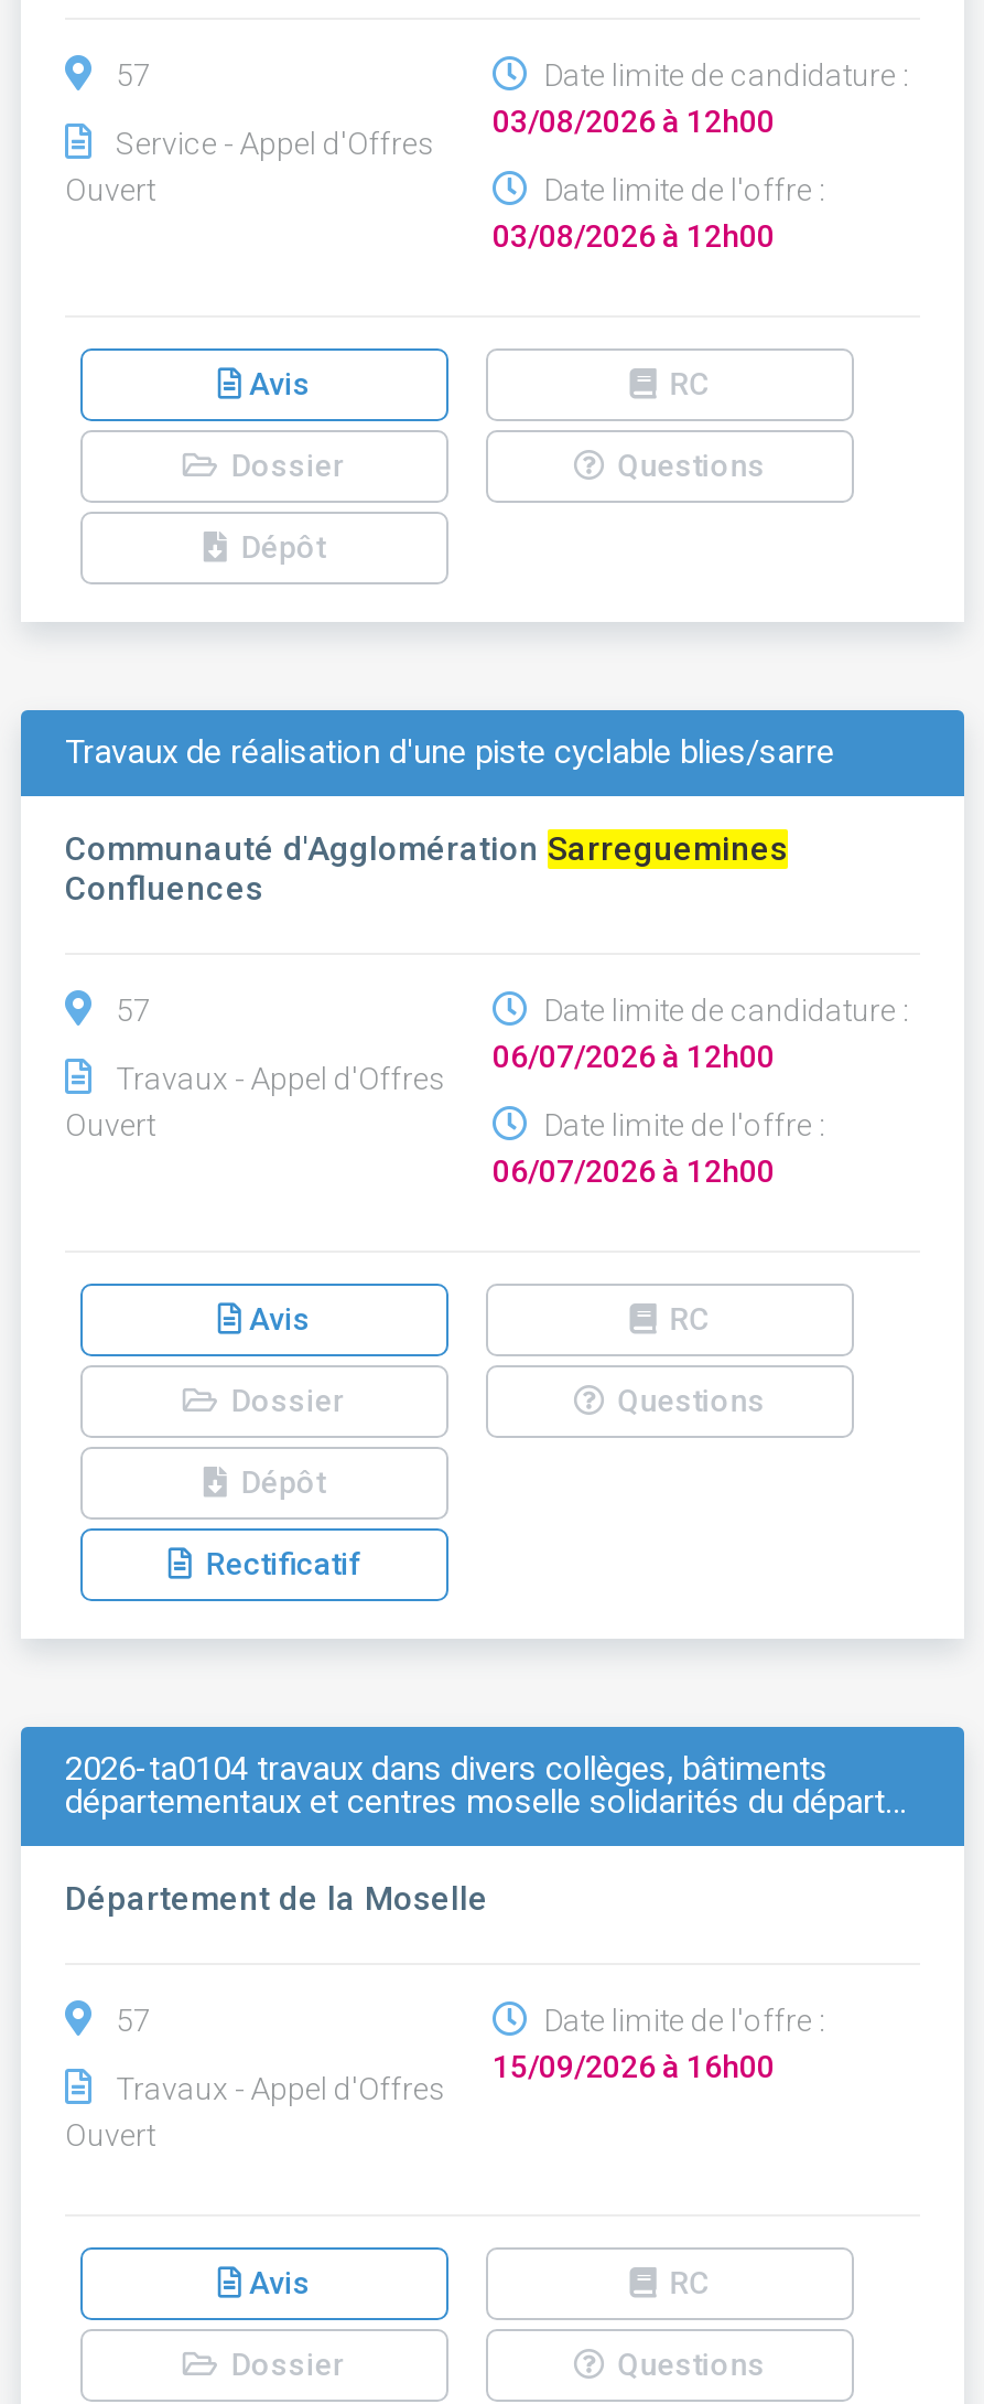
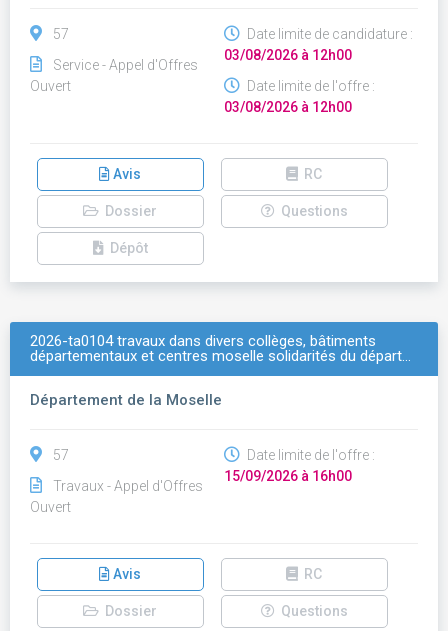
[65,732,834,1142] Travaux de réalisation d'une piste cyclable blies/sarre | Communauté d'Agglomération Sarreguemines | Confluences | 57 | Travaux - Appel d'Offres | Ouvert -> none
[493,992,909,1189] Date limite de candidature : | 06/07/2026 à 12h00 | Date limite de l'offre : | 06/07/2026 à 12h00 -> none
[193,1301,765,1581] Avis | RC | Dossier | Questions | Dépôt | Rectificatif -> none

